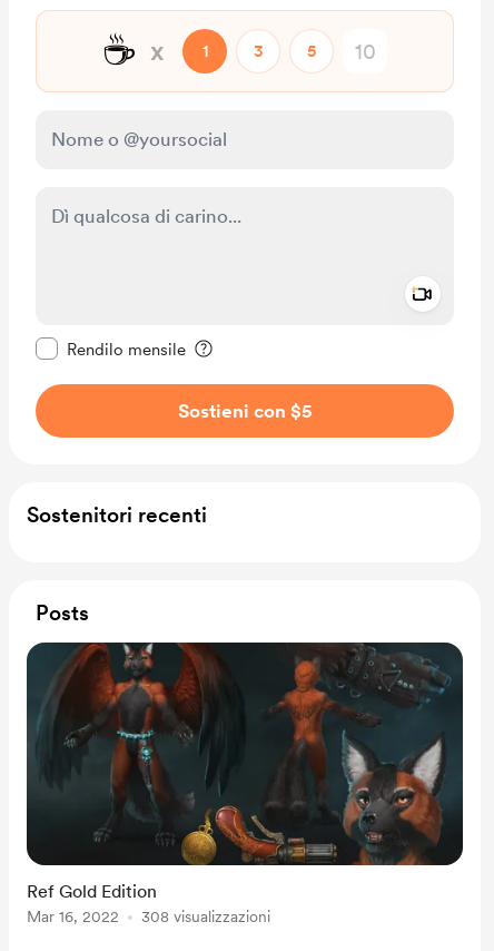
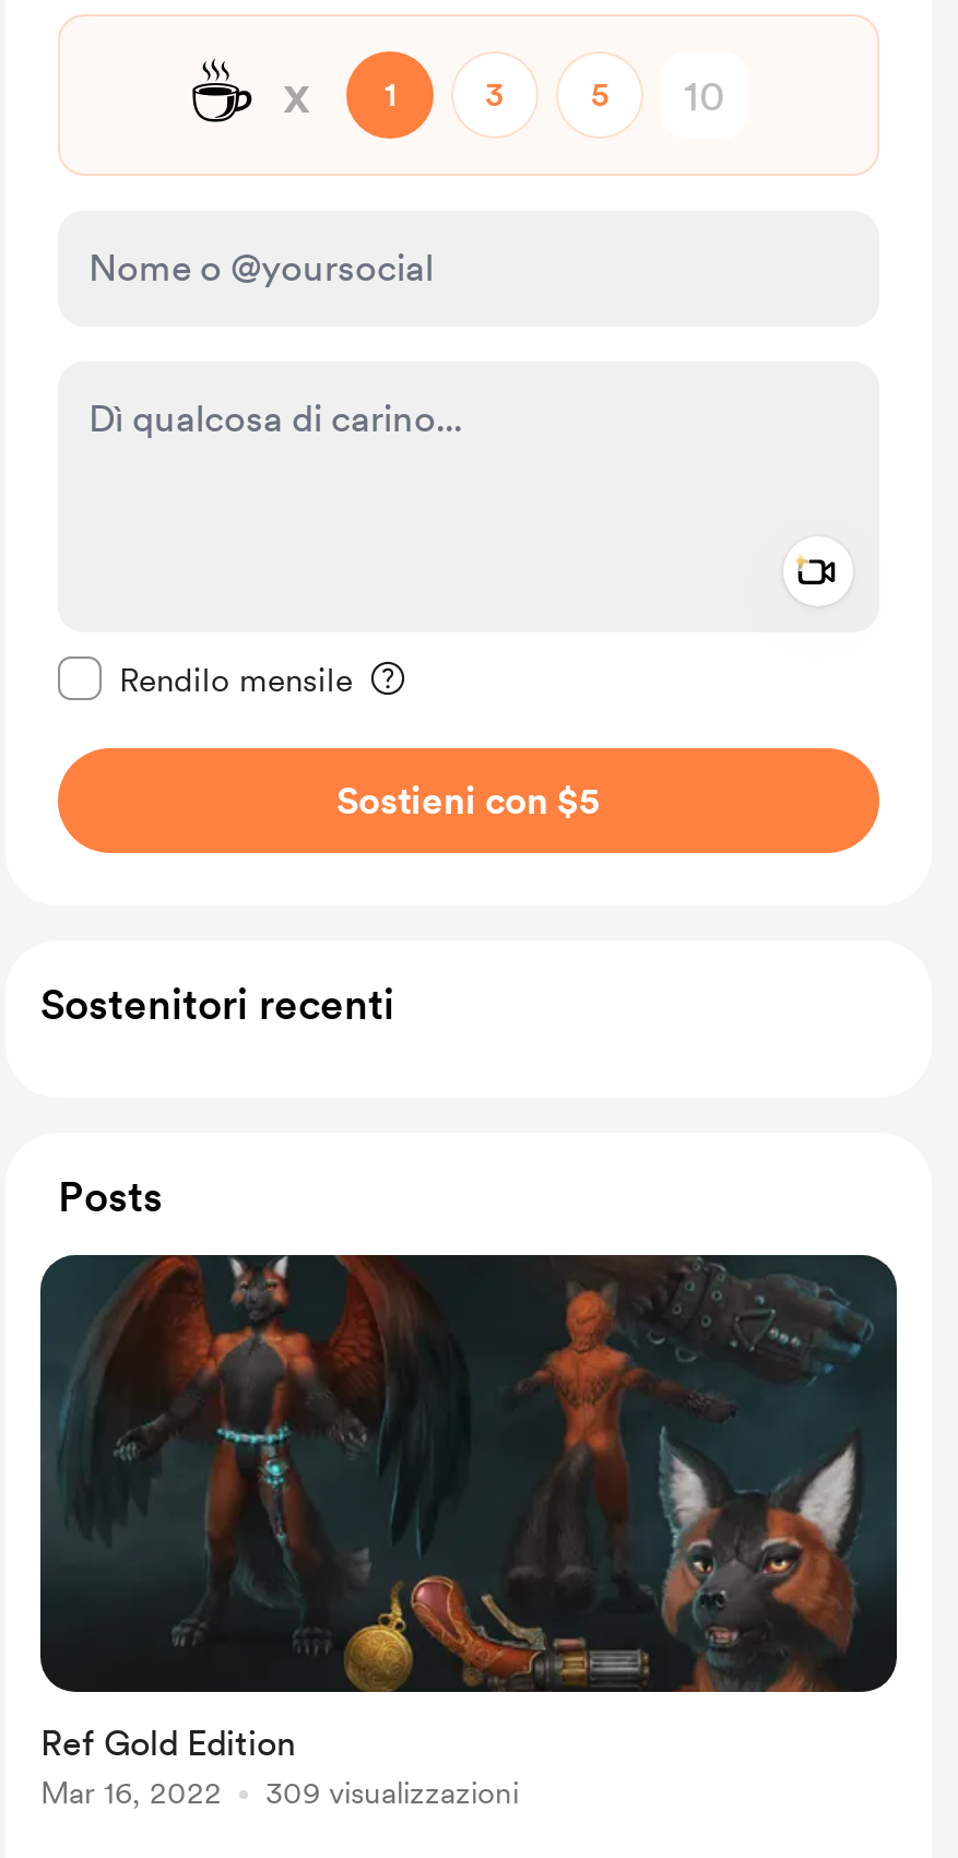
[141,908,270,925] 308 visualizzazioni -> [265,1775,519,1810] 309 visualizzazioni

